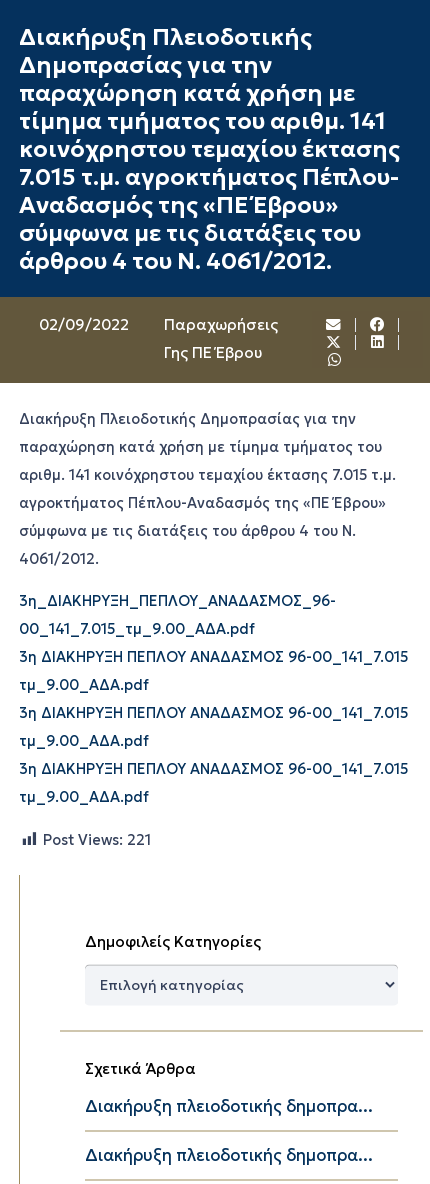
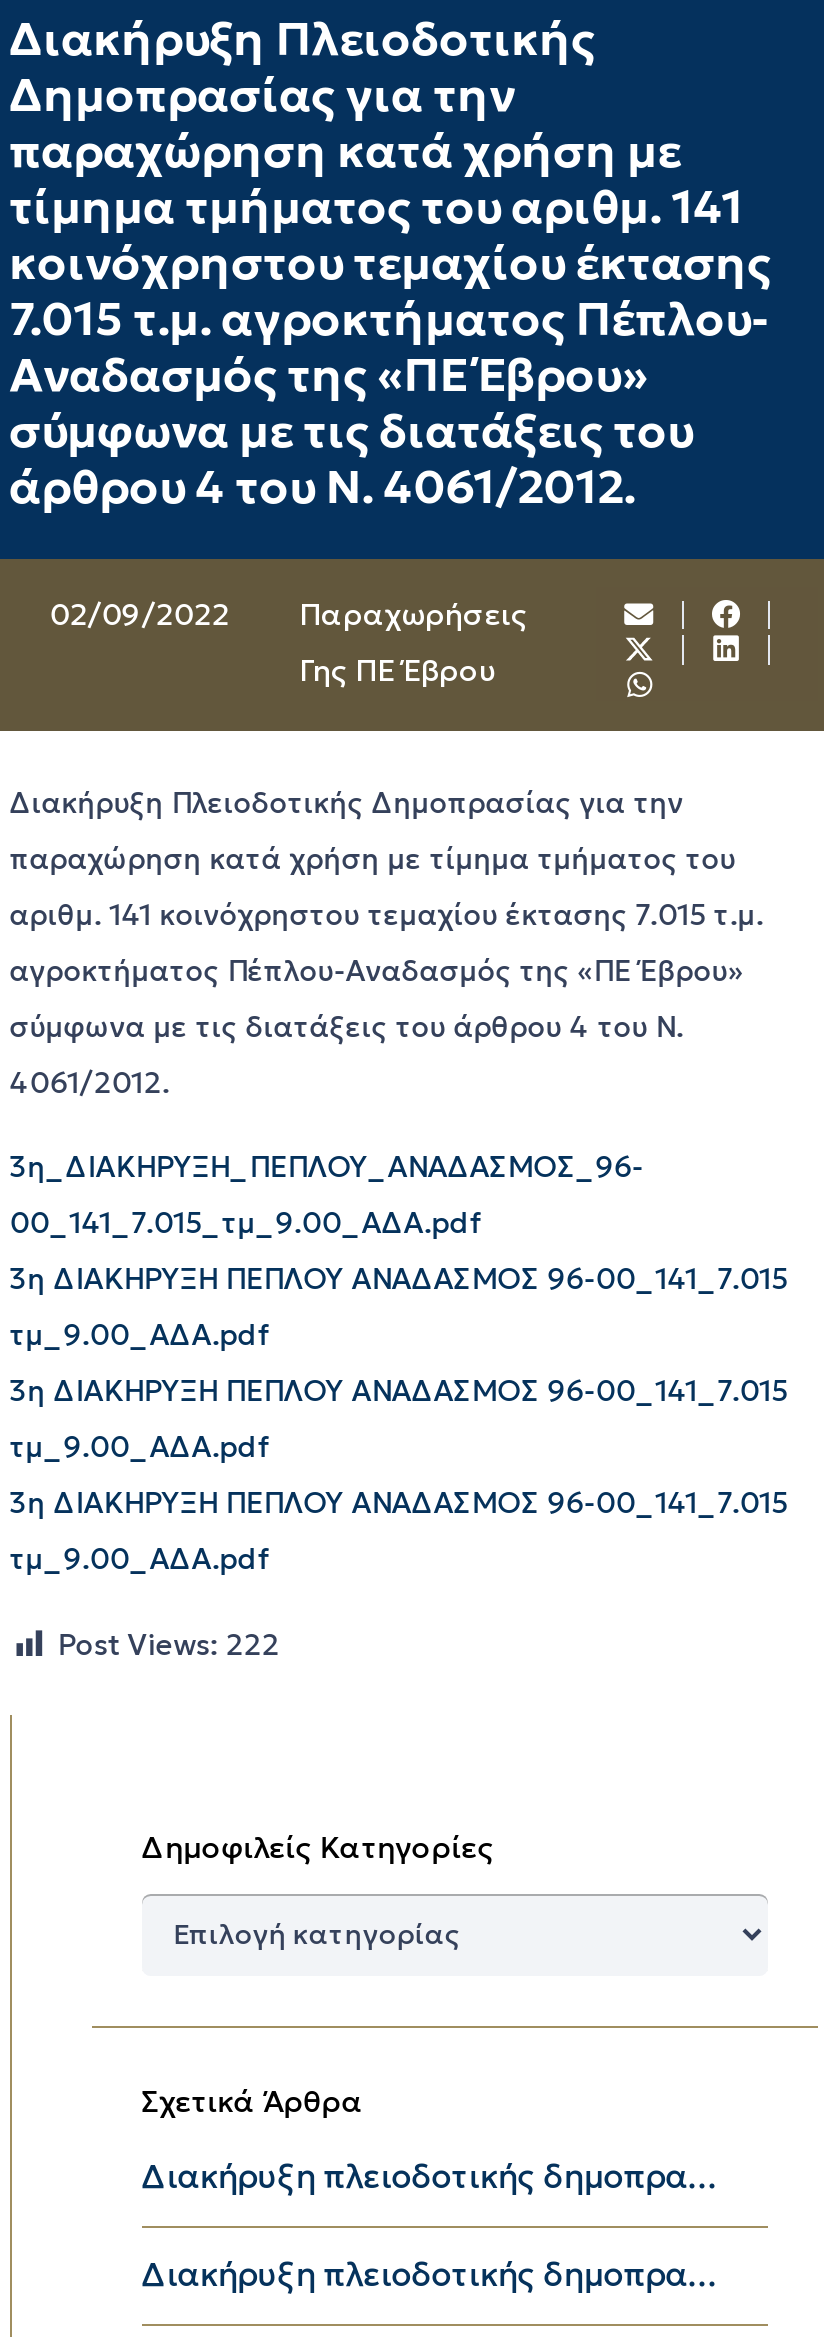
[43,830,151,848] Post Views: 221 -> [58,1626,280,1662] Post Views: 222

